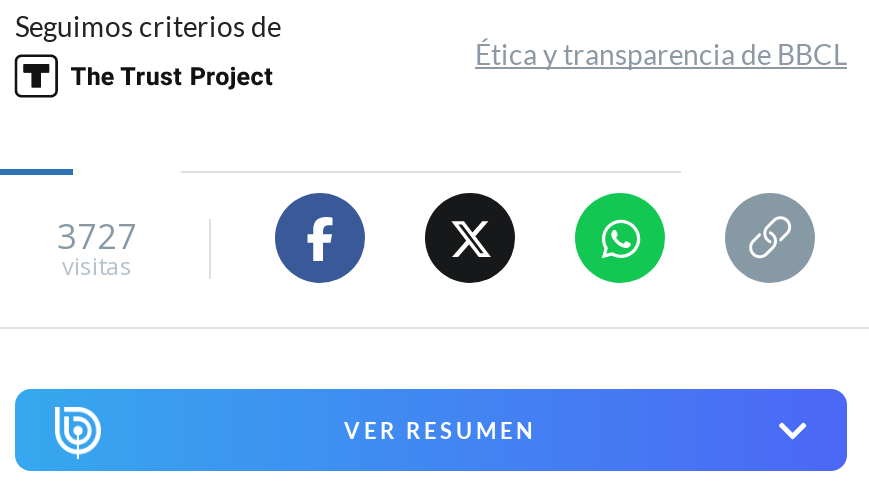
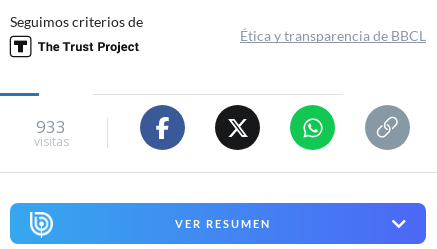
[57,213,137,259] 3727 -> [36,115,66,138] 933

